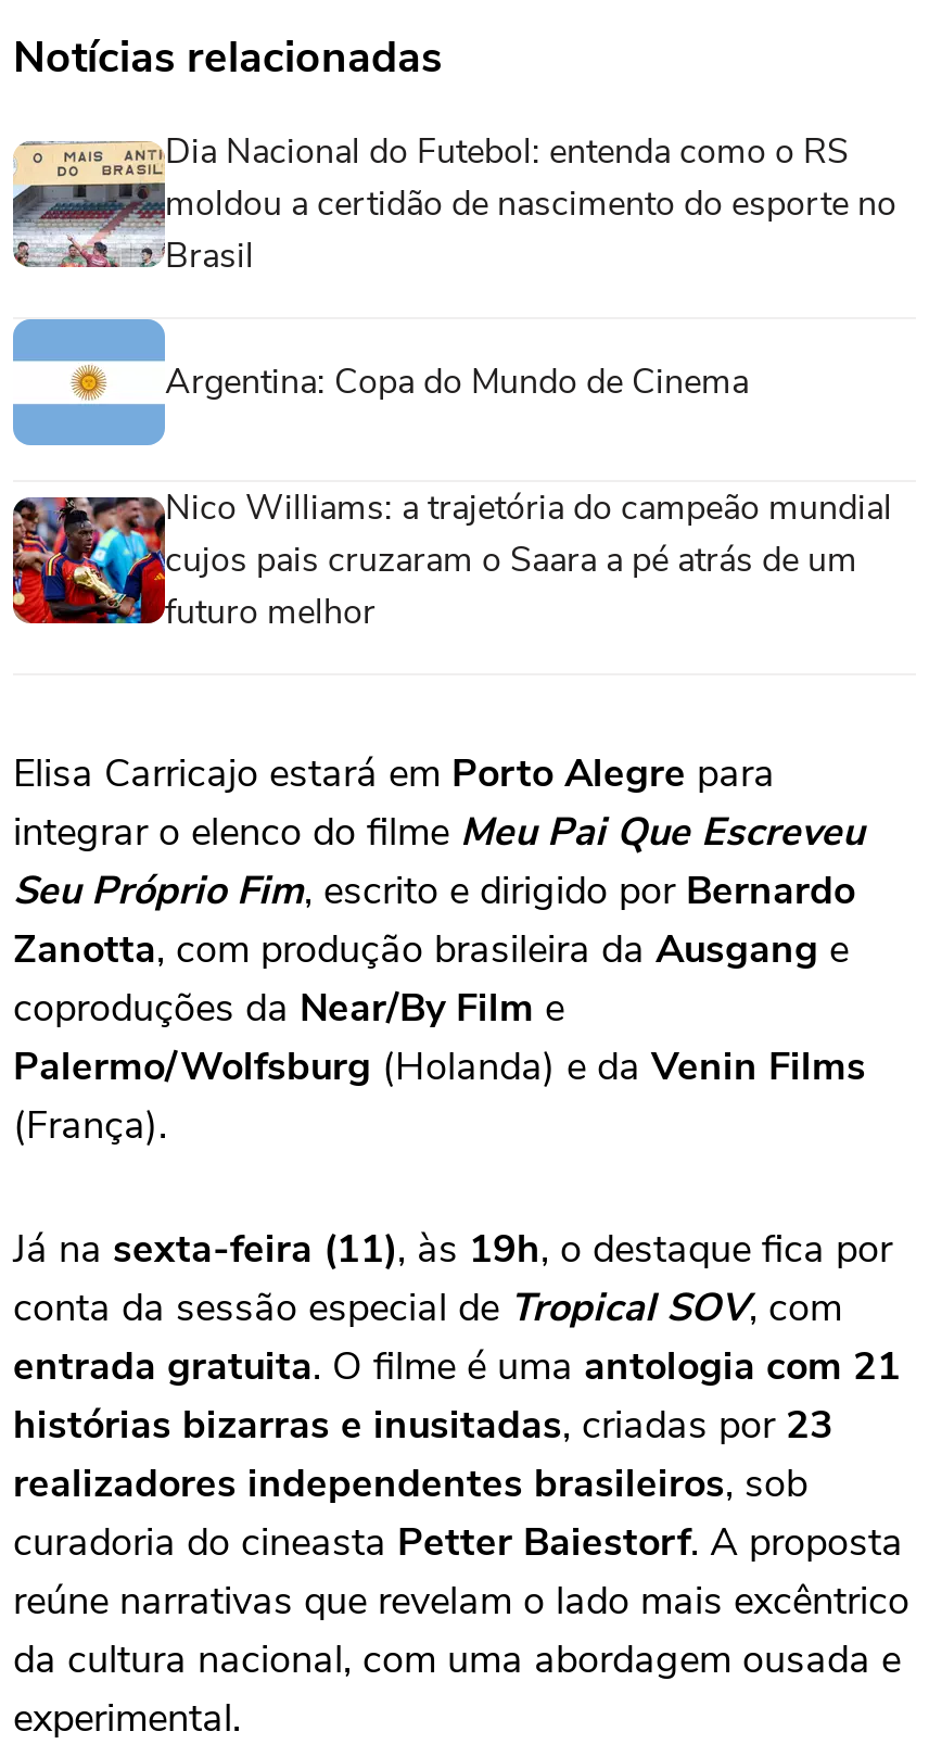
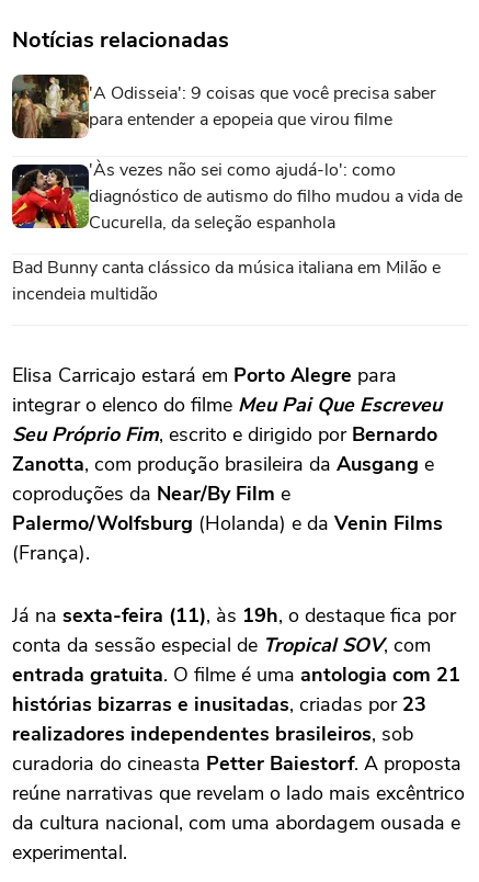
[11,127,896,279] [image] | Dia Nacional do Futebol: entenda como o RS | moldou a certidão de nascimento do esporte no | Brasil -> [11,73,436,139] [image] | 'A Odisseia': 9 coisas que você precisa saber | para entender a epopeia que virou filme
[11,317,749,447] [image] | Argentina: Copa do Mundo de Cinema -> [11,158,463,234] [image] | 'Às vezes não sei como ajudá-lo': como | diagnóstico de autismo do filho mudou a vida de | Cucurella, da seleção espanhola
[165,483,892,635] Nico Williams: a trajetória do campeão mundial | cujos pais cruzaram o Saara a pé atrás de um | futuro melhor -> [12,255,441,306] Bad Bunny canta clássico da música italiana em Milão e | incendeia multidão

